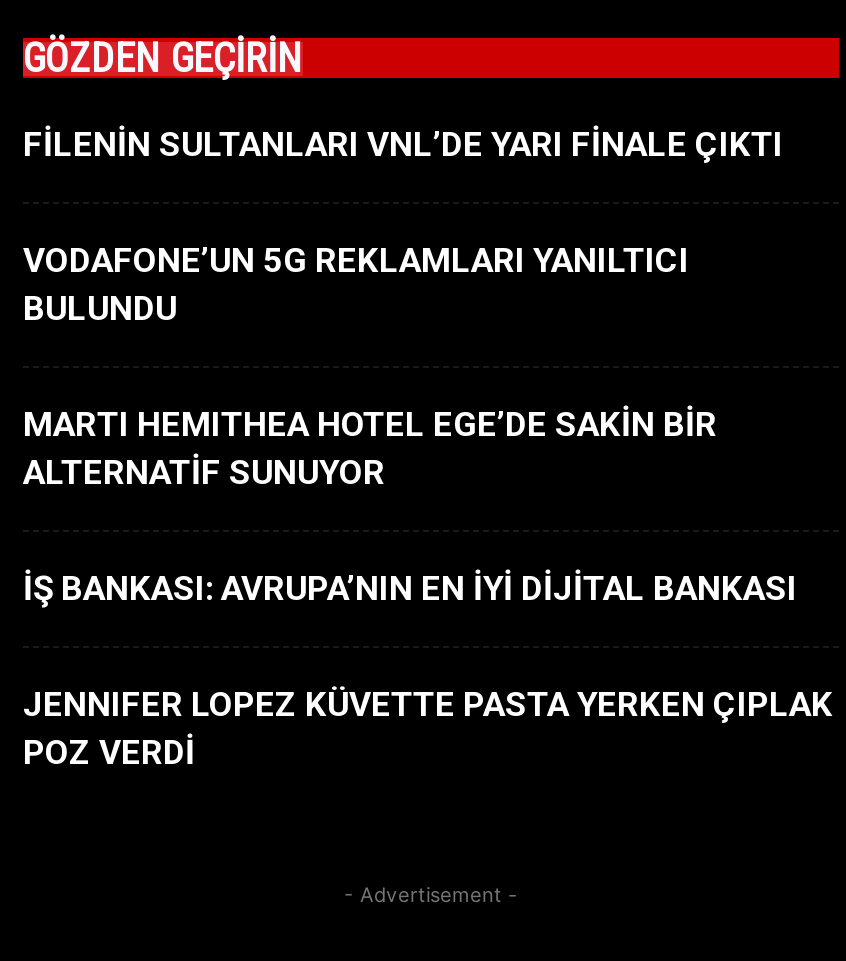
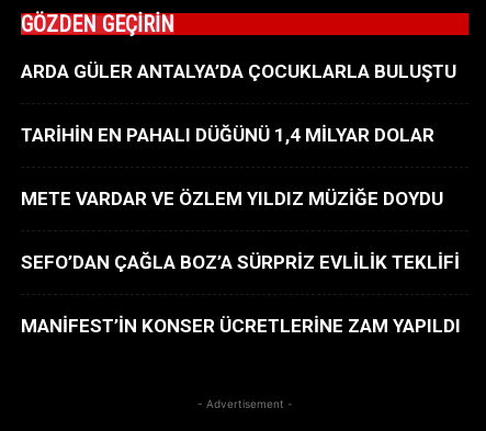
[23,124,783,164] FİLENİN SULTANLARI VNL’DE YARI FİNALE ÇIKTI -> [21,60,456,82] ARDA GÜLER ANTALYA’DA ÇOCUKLARLA BULUŞTU
[23,240,689,328] VODAFONE’UN 5G REKLAMLARI YANILTICI | BULUNDU -> [21,124,434,146] TARİHİN EN PAHALI DÜĞÜNÜ 1,4 MİLYAR DOLAR
[23,404,717,492] MARTI HEMITHEA HOTEL EGE’DE SAKİN BİR | ALTERNATİF SUNUYOR -> [21,187,443,209] METE VARDAR VE ÖZLEM YILDIZ MÜZİĞE DOYDU
[23,568,797,608] İŞ BANKASI: AVRUPA’NIN EN İYİ DİJİTAL BANKASI -> [21,251,460,273] SEFO’DAN ÇAĞLA BOZ’A SÜRPRİZ EVLİLİK TEKLİFİ
[23,684,833,772] JENNIFER LOPEZ KÜVETTE PASTA YERKEN ÇIPLAK | POZ VERDİ -> [21,315,461,336] MANİFEST’İN KONSER ÜCRETLERİNE ZAM YAPILDI

